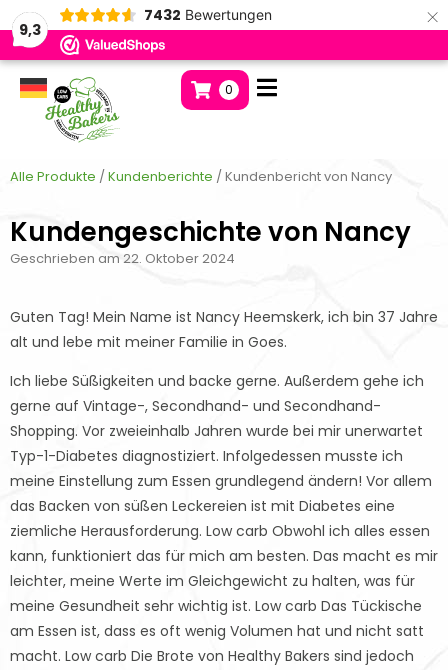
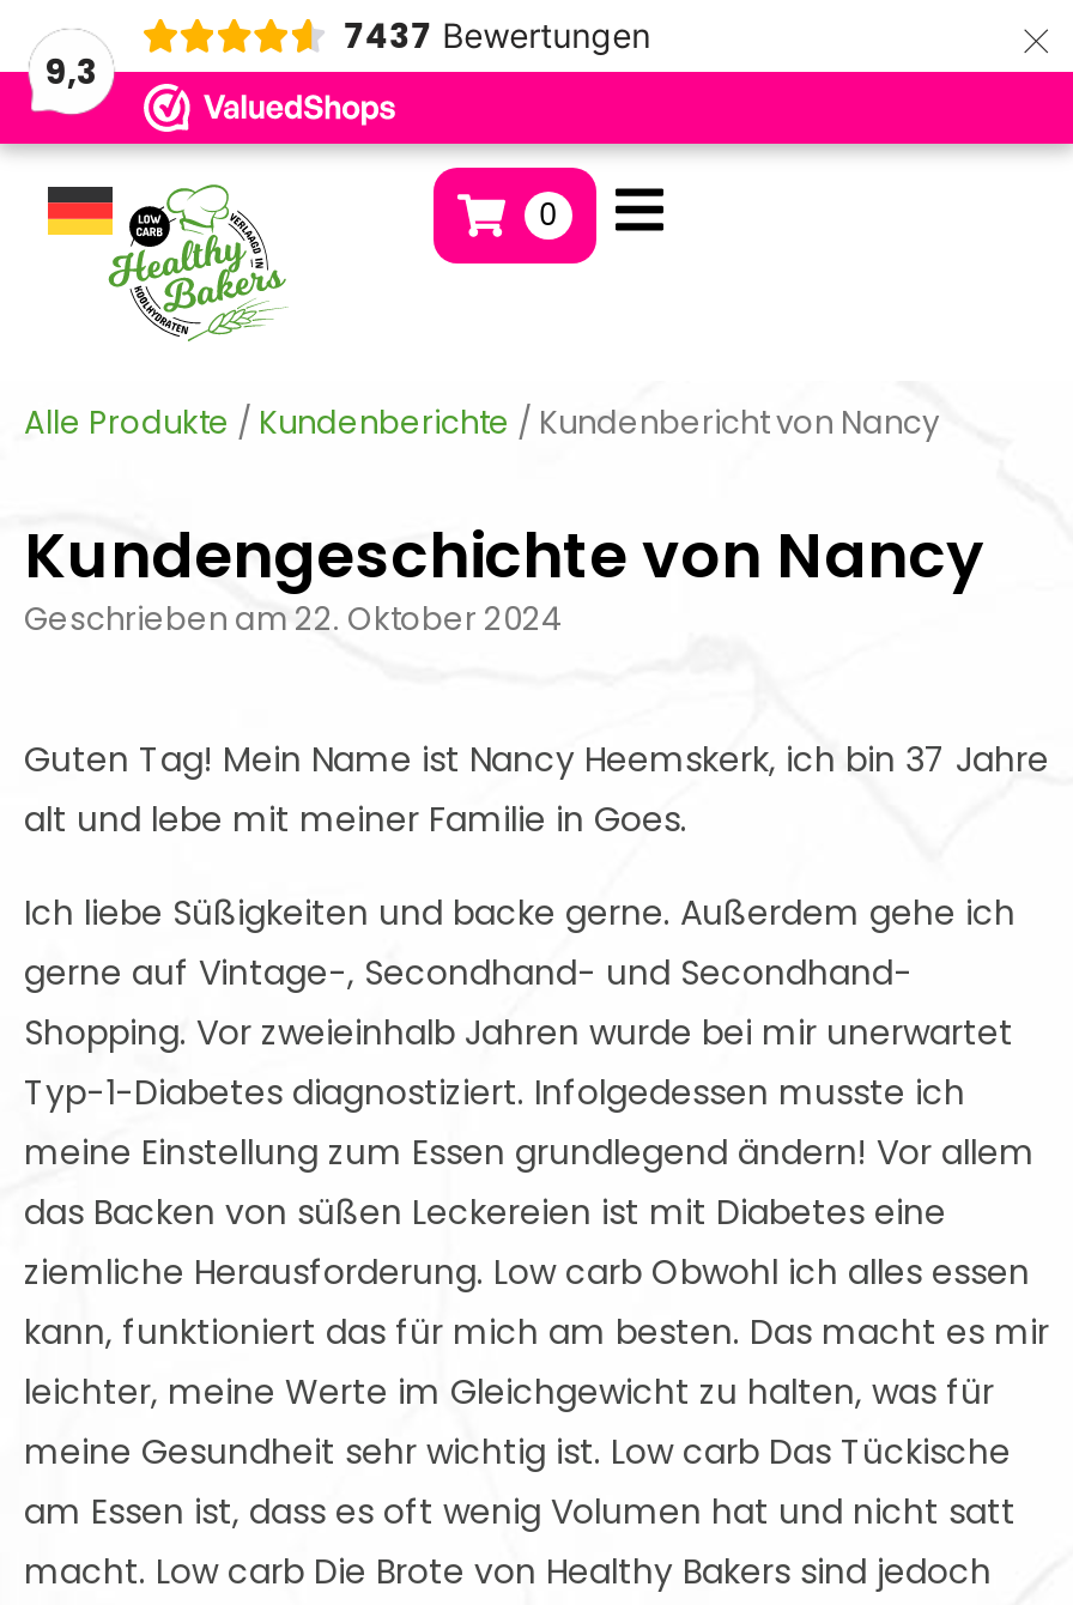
[144,5,272,25] 7432 Bewertungen -> [344,12,651,60] 7437 Bewertungen

